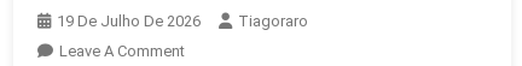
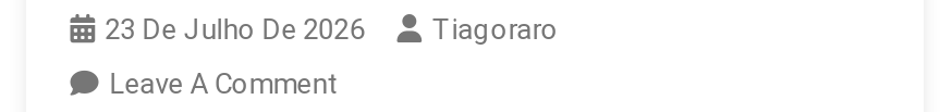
[57,12,201,30] 19 De Julho De 2026 -> [105,13,364,46] 23 De Julho De 2026

